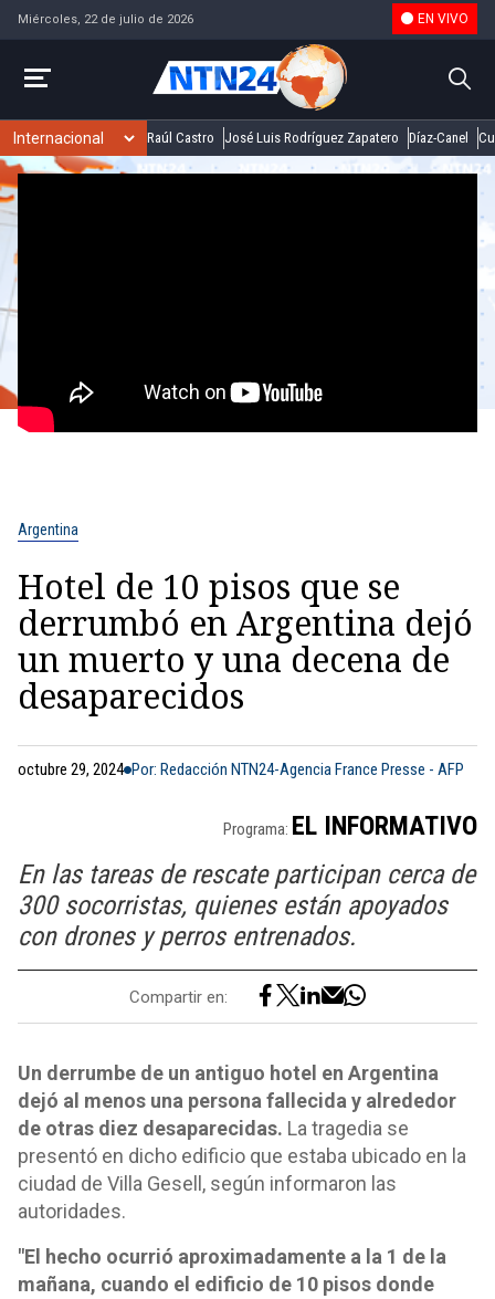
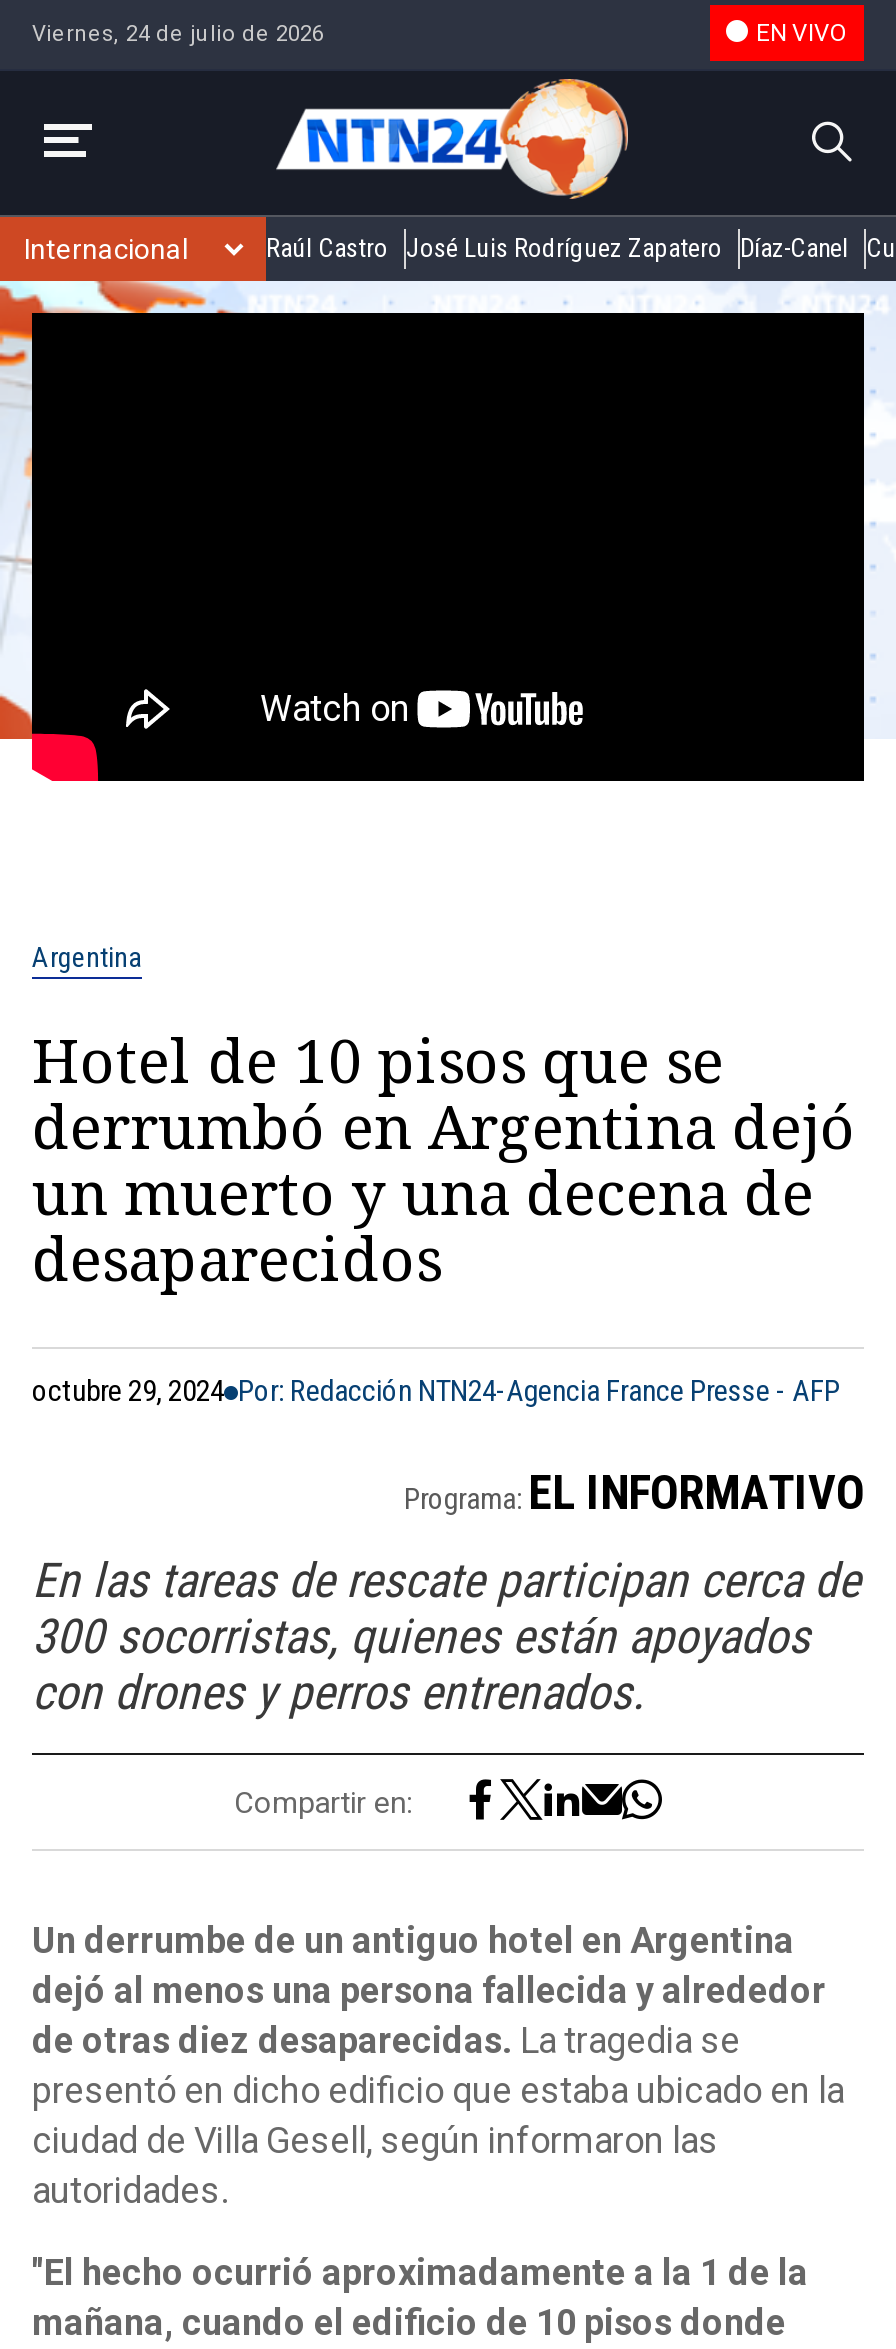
[18,12,193,26] Miércoles, 22 de julio de 2026 -> [32,20,324,46] Viernes, 24 de julio de 2026

